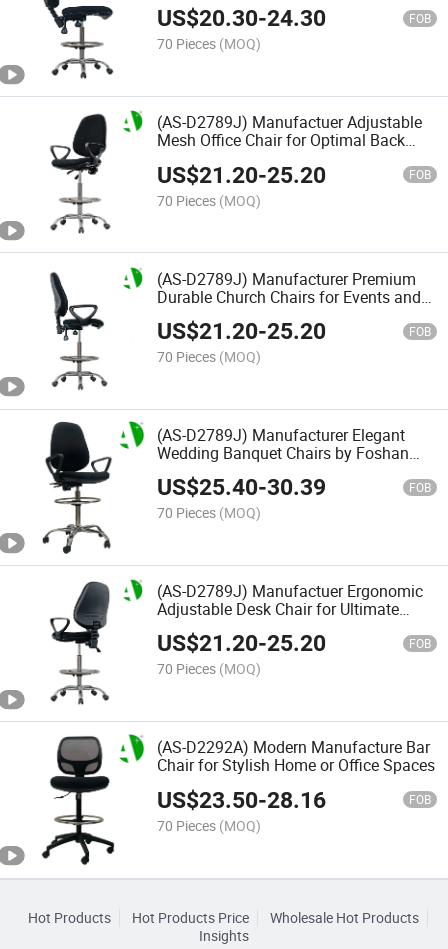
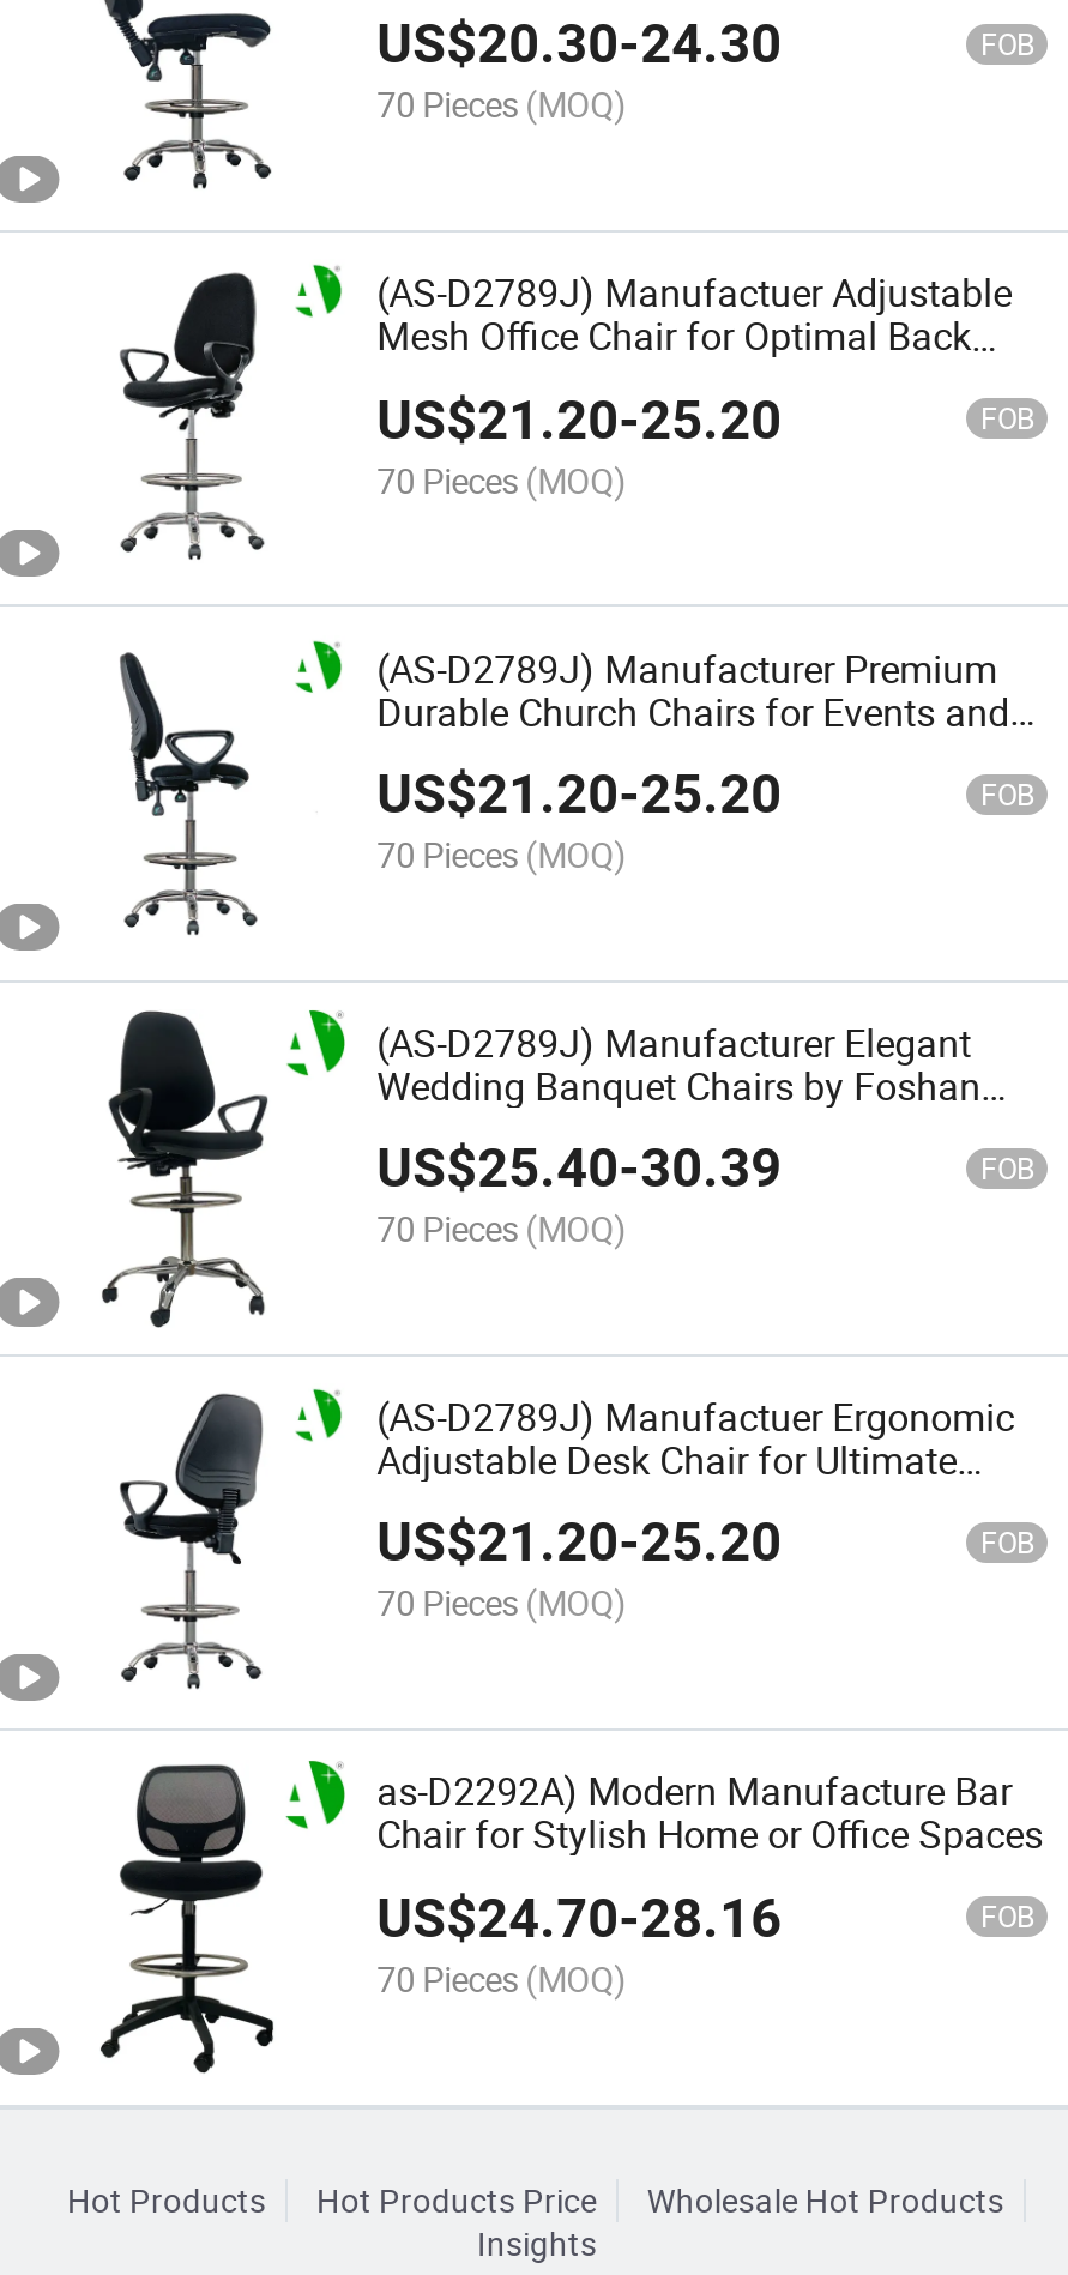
[157,736,430,758] (AS-D2292A) Modern Manufacture Bar -> [377,1765,1012,1818] as-D2292A) Modern Manufacture Bar
[157,787,326,814] US$23.50-28.16 -> [377,1886,782,1951] US$24.70-28.16

